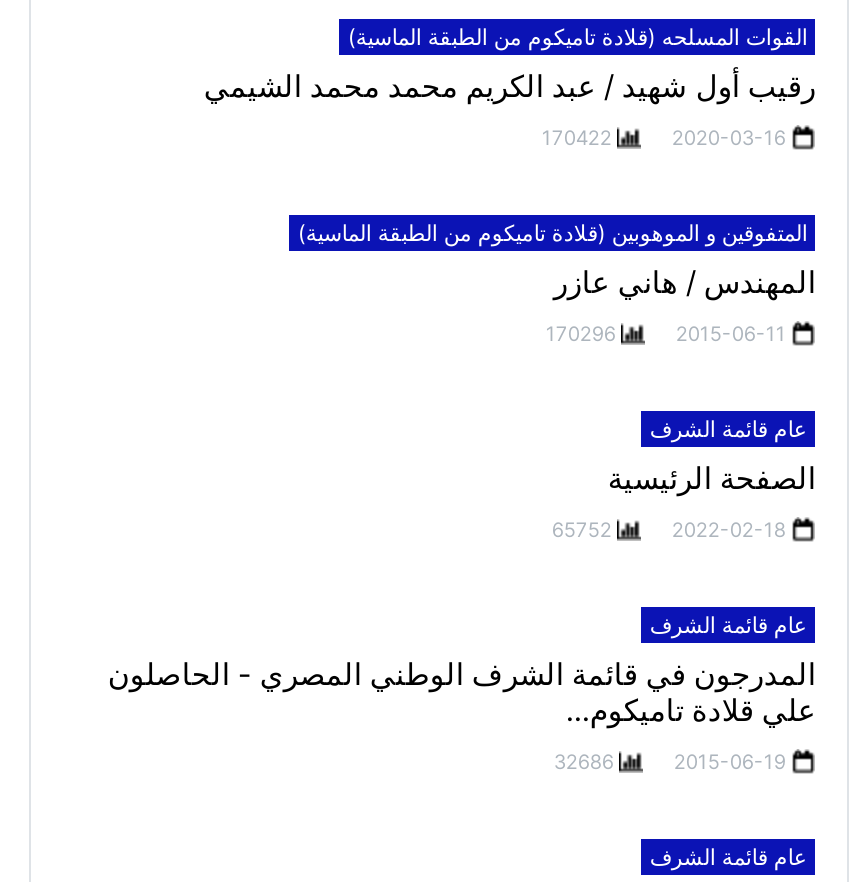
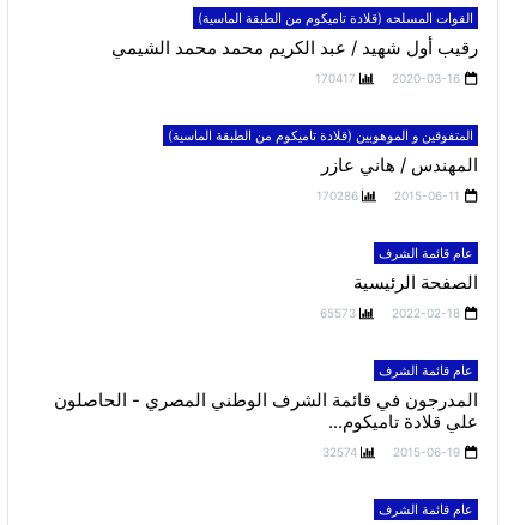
[542,125,612,149] 170422 -> [315,71,356,85] 170417
[546,321,616,345] 170296 -> [317,188,359,203] 170286
[552,517,612,541] 65752 -> [320,306,356,320] 65573
[554,749,614,773] 32686 -> [323,445,357,459] 32574

